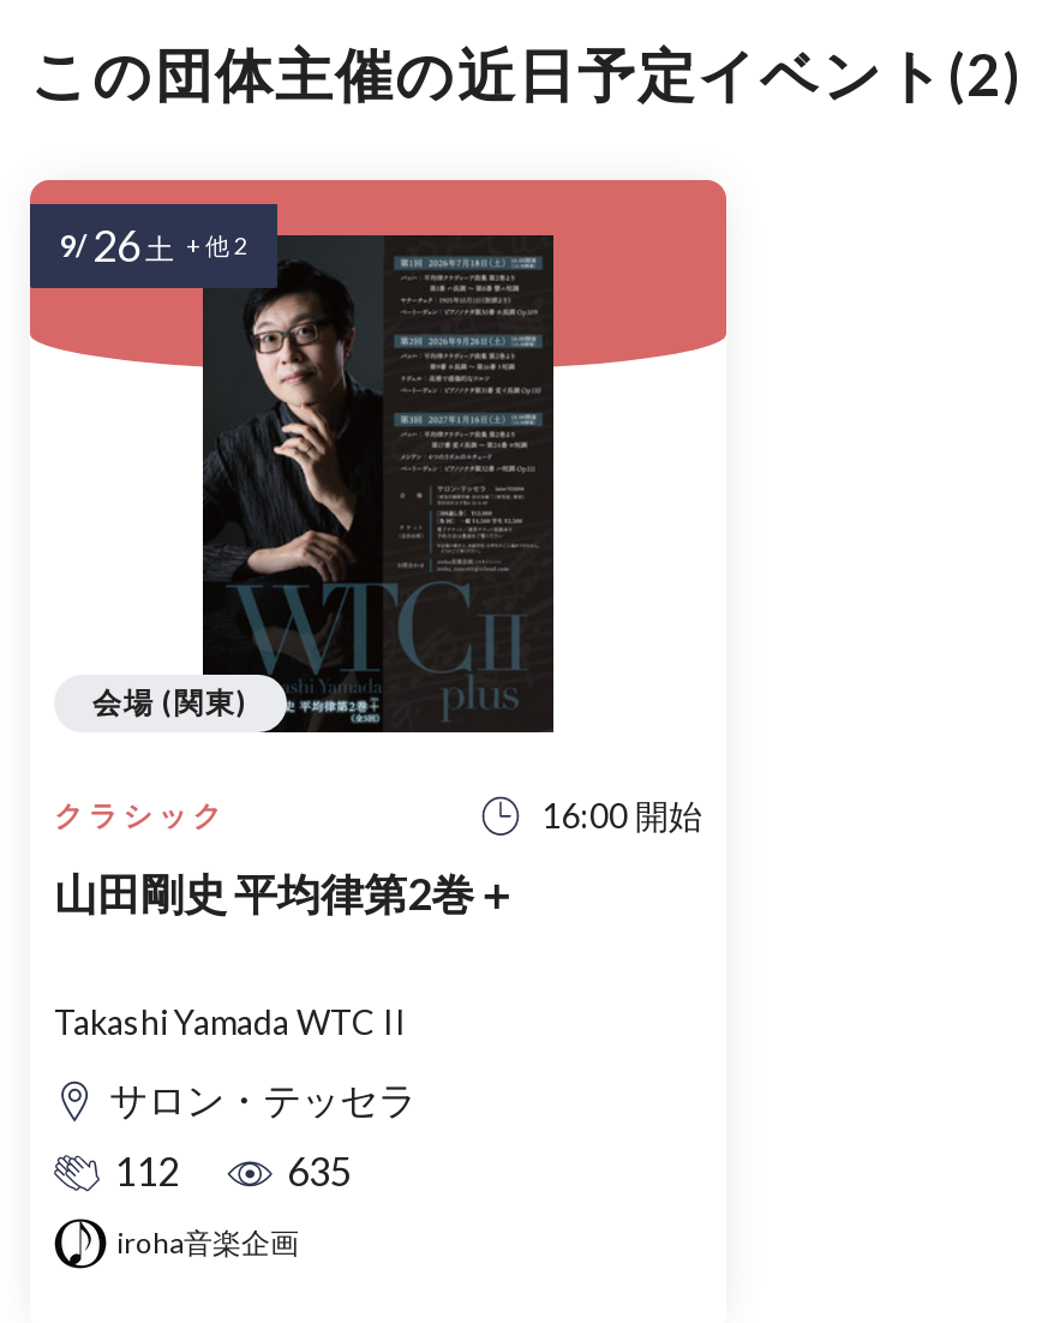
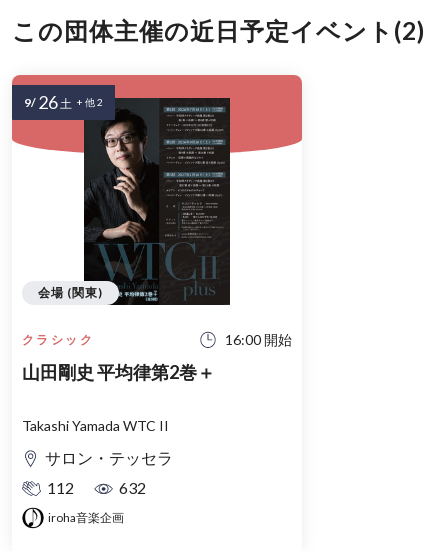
[287,1149,352,1195] 635 -> [119,478,146,497] 632

